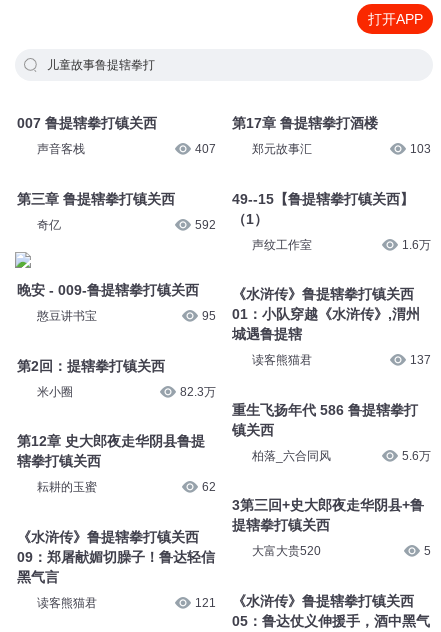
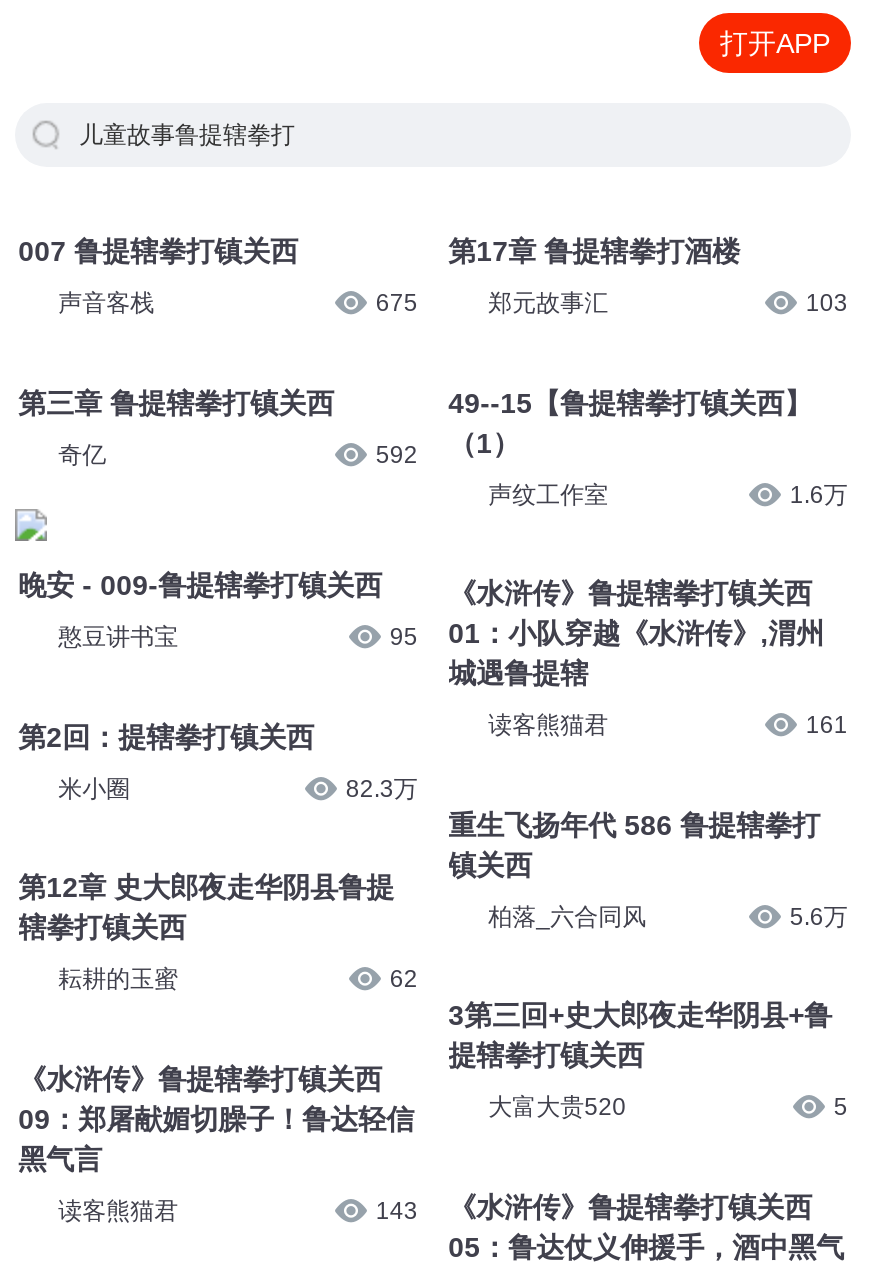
[195,142,216,156] 407 -> [376,289,418,317] 675
[410,353,431,367] 137 -> [806,711,848,739] 161
[195,593,414,610] 121 《水浒传》鲁提辖拳打镇关西 -> [376,1191,812,1225] 143 《水浒传》鲁提辖拳打镇关西

